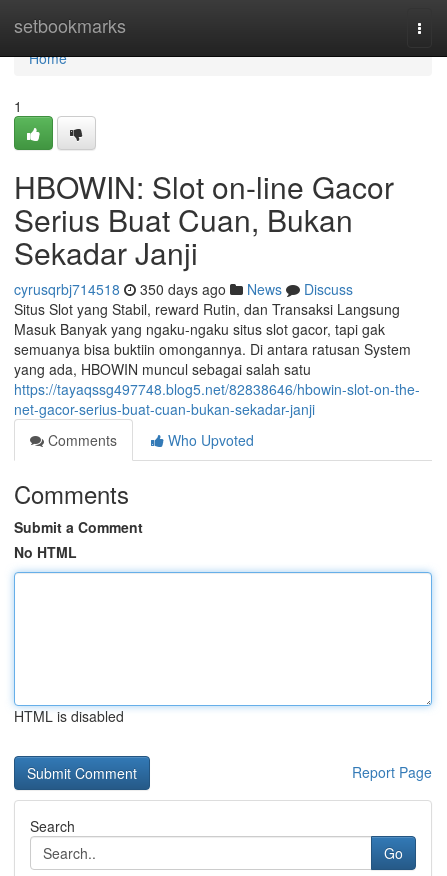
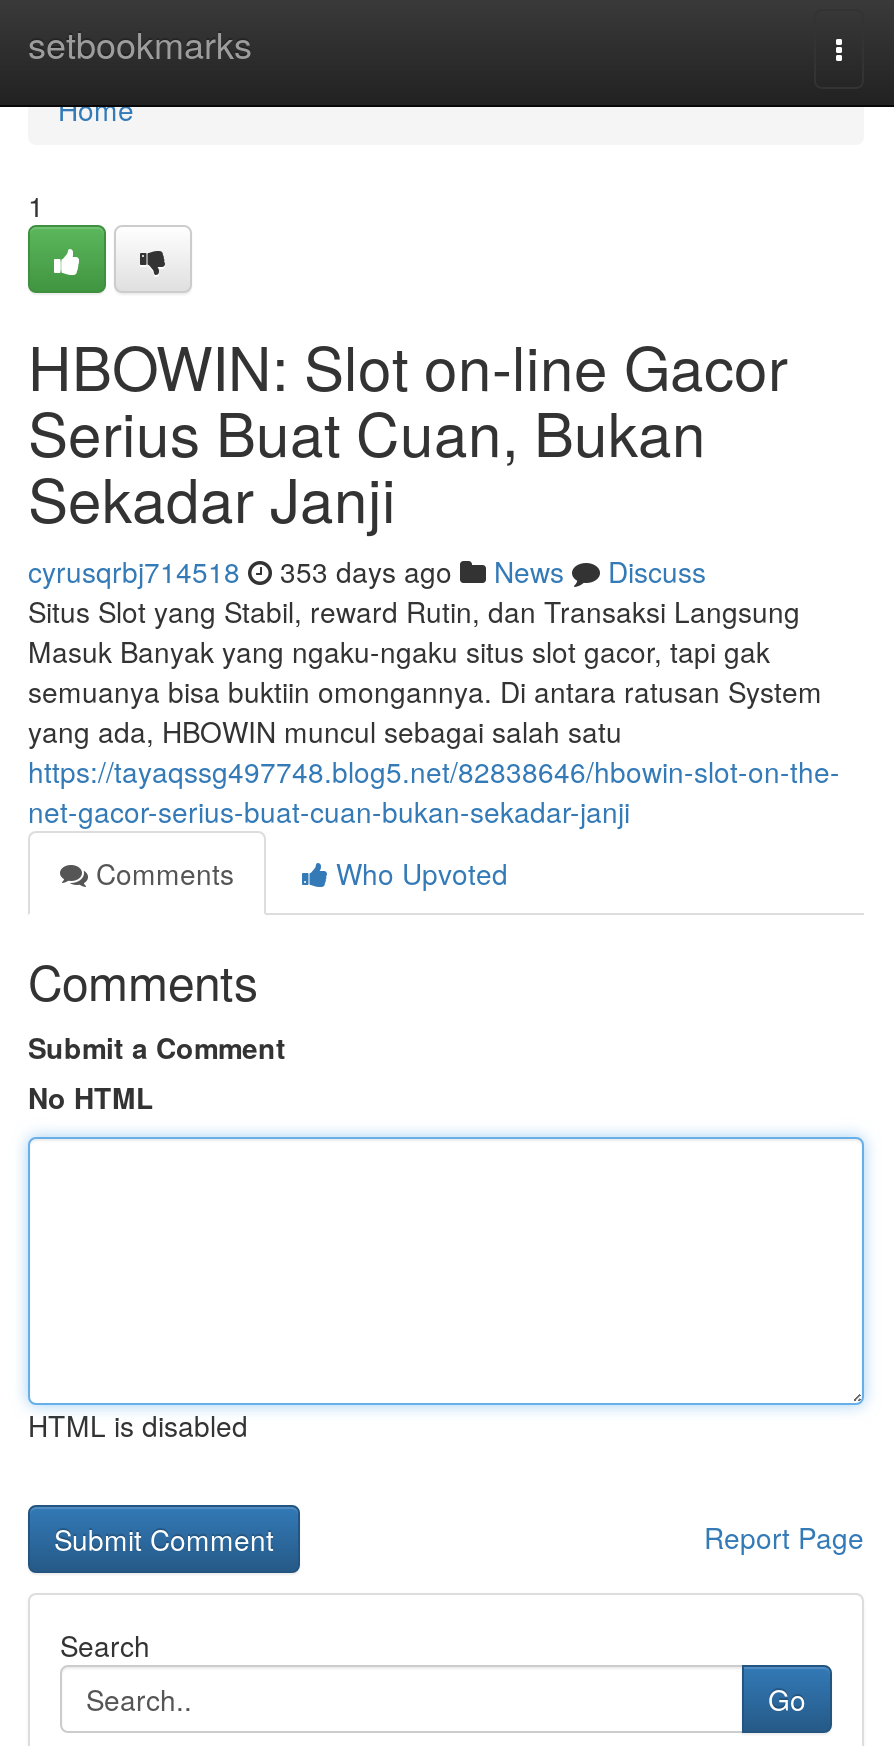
[14,279,353,299] cyrusqrbj714518 350 days ago News Discuss -> [28,551,706,591] cyrusqrbj714518 353 days ago News Discuss

